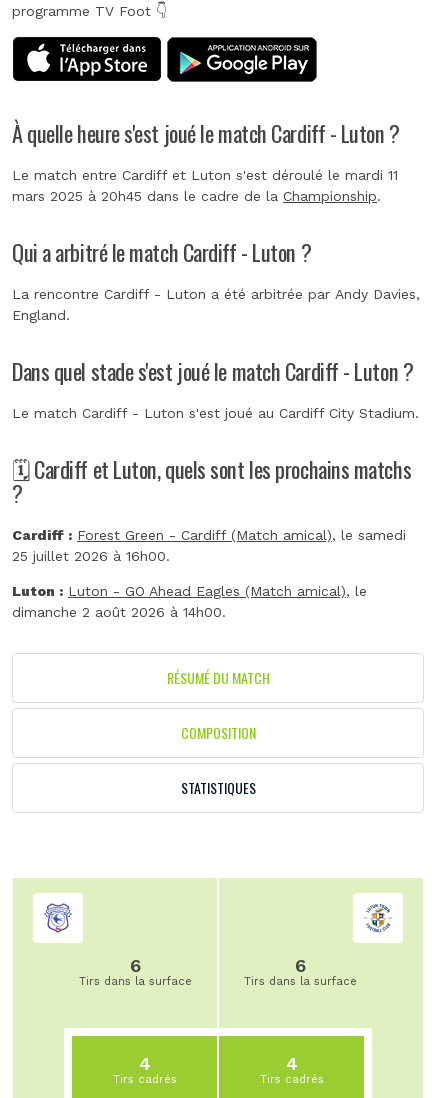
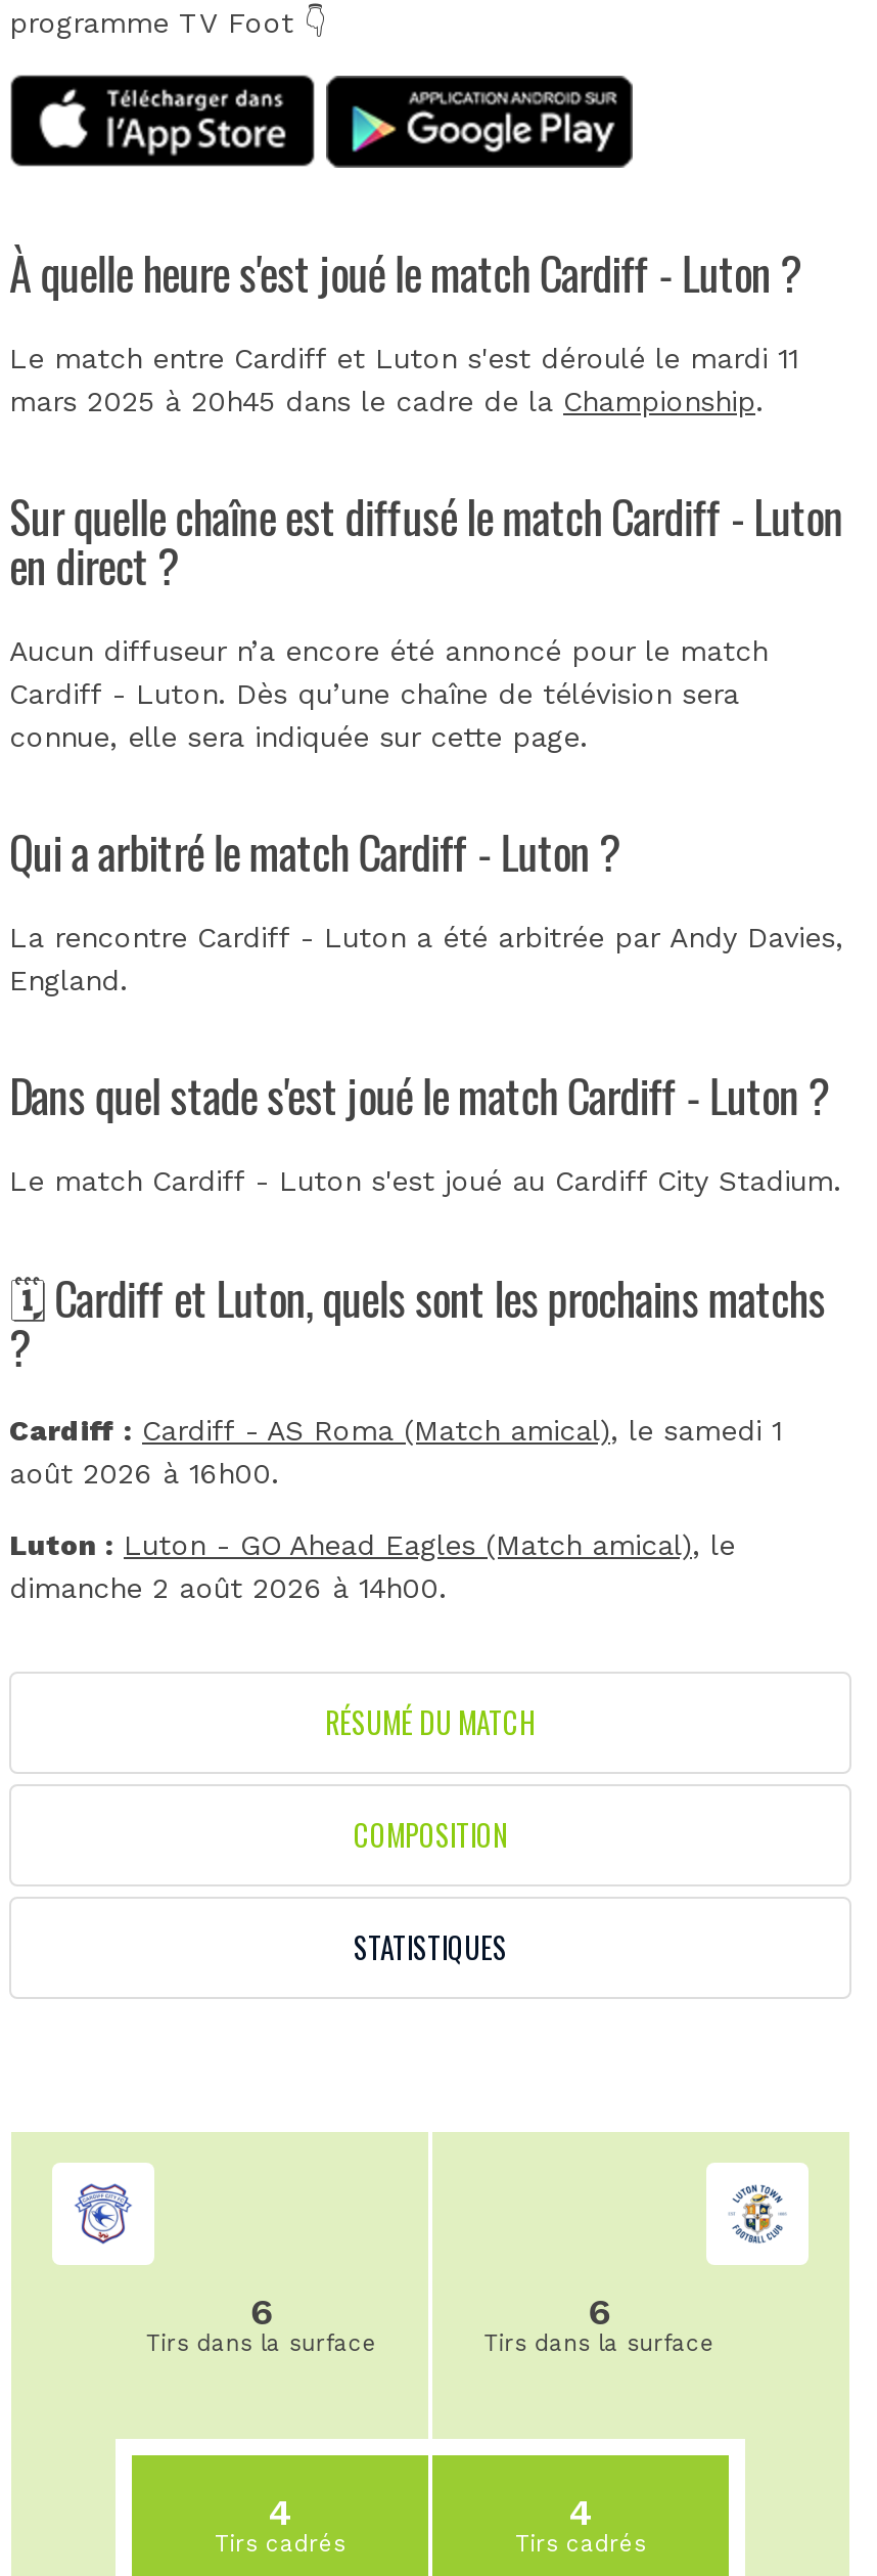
none -> [9,481,843,753] Sur quelle chaîne est diffusé le match Cardiff - Luton | en direct ? | Aucun diffuseur n’a encore été annoncé pour le match | Cardiff - Luton. Dès qu’une chaîne de télévision sera | connue, elle sera indiquée sur cette page.
[12,527,406,564] Cardiff : Forest Green - Cardiff (Match amical), le samedi | 25 juillet 2026 à 16h00. -> [9,1415,782,1490] Cardiff : Cardiff - AS Roma (Match amical), le samedi 1 | août 2026 à 16h00.

